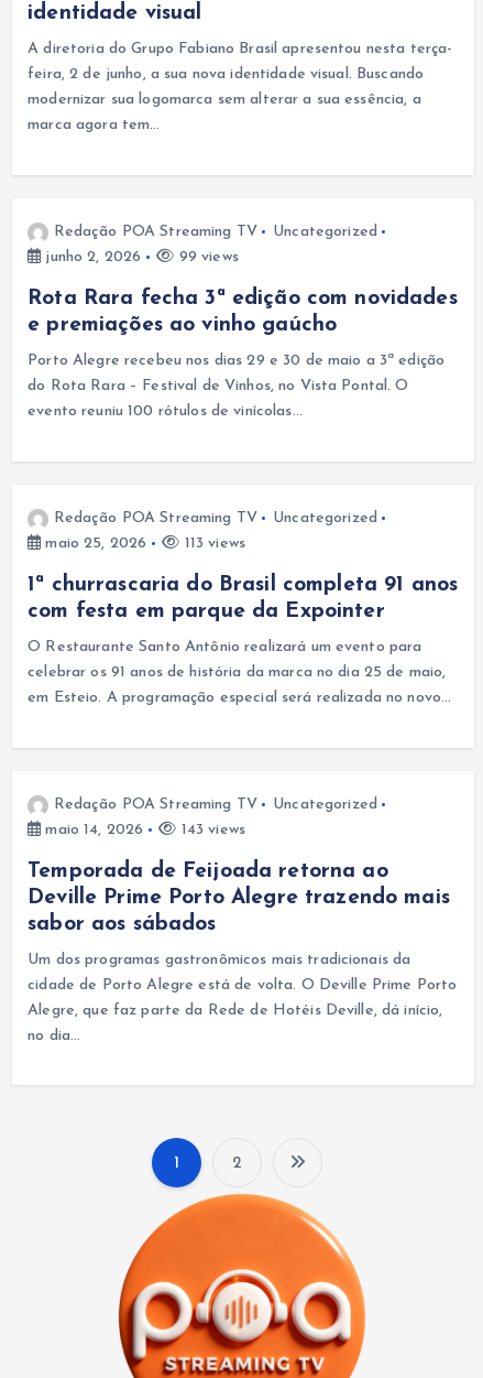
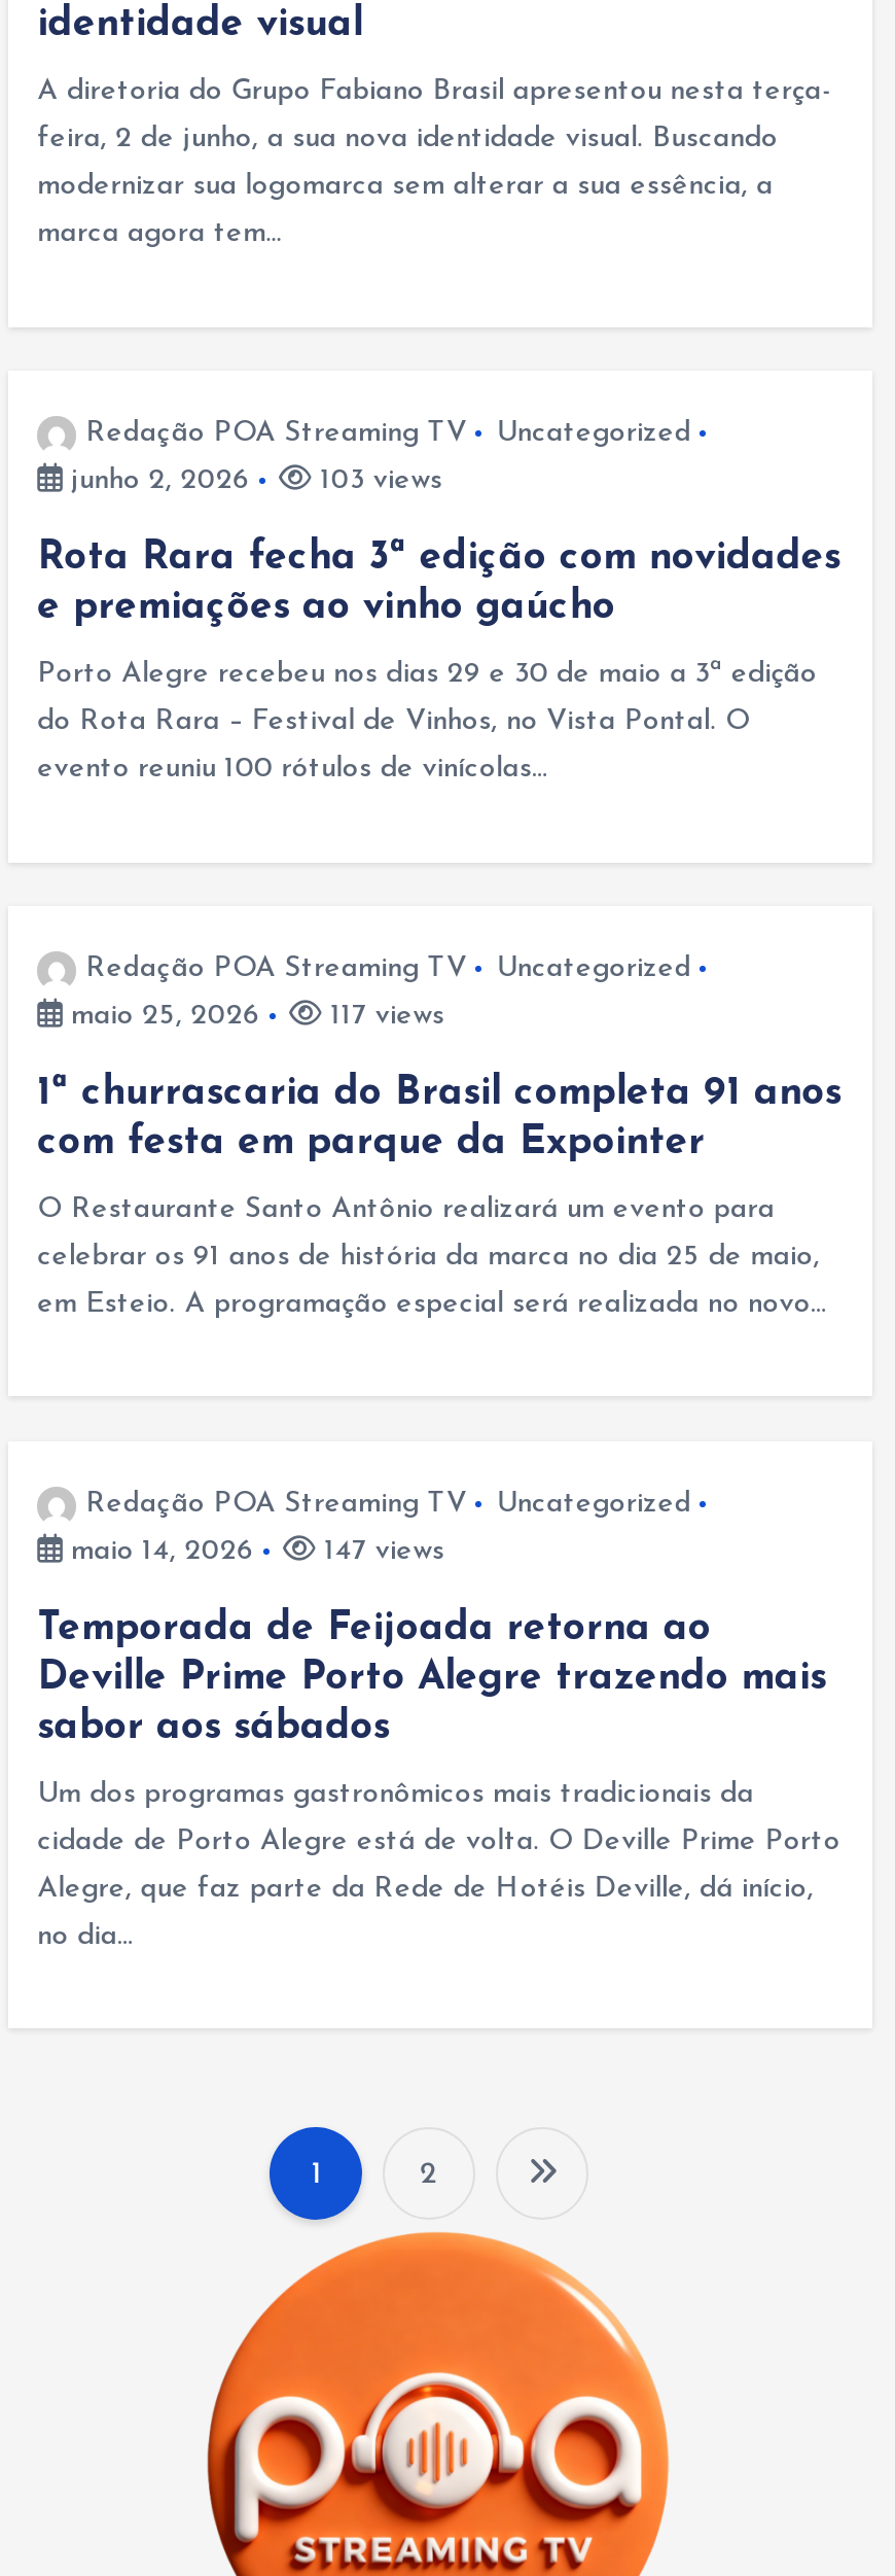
[174,249,239,265] 99 views -> [312,465,442,496] 103 views
[180,535,245,552] 113 views -> [322,1001,444,1032] 117 views
[177,822,245,838] 143 views -> [316,1536,444,1567] 147 views

